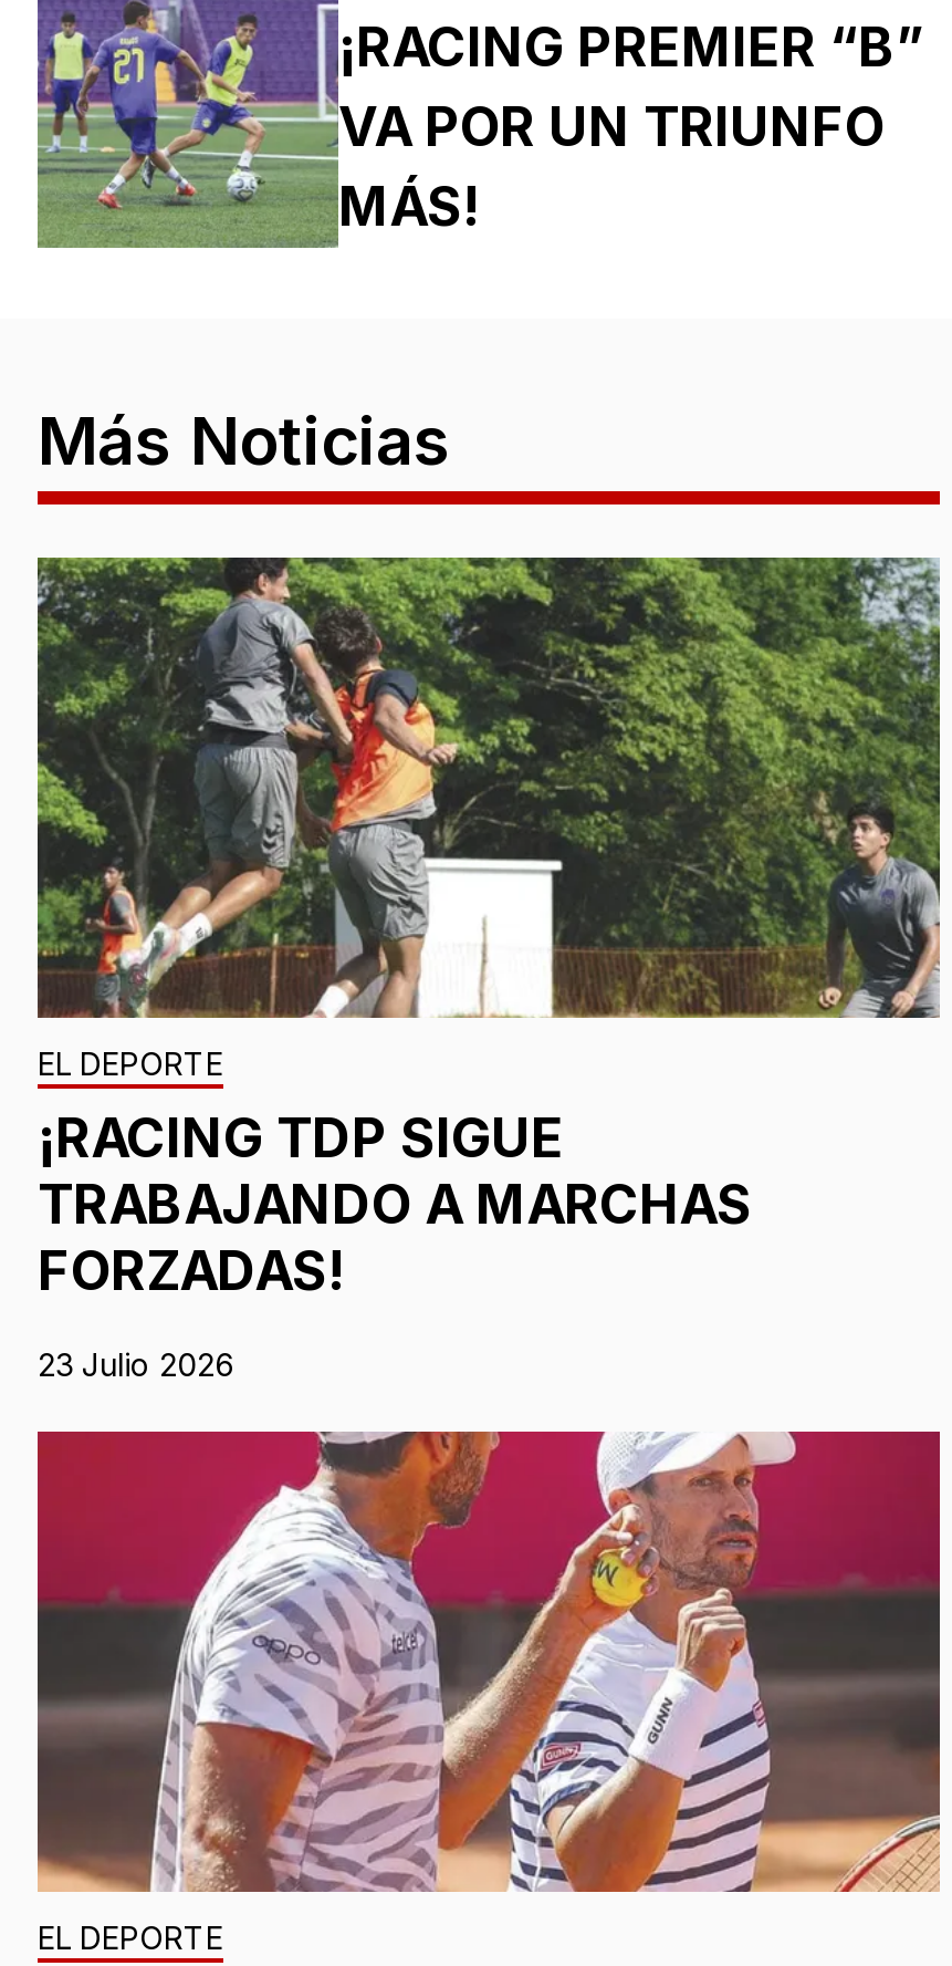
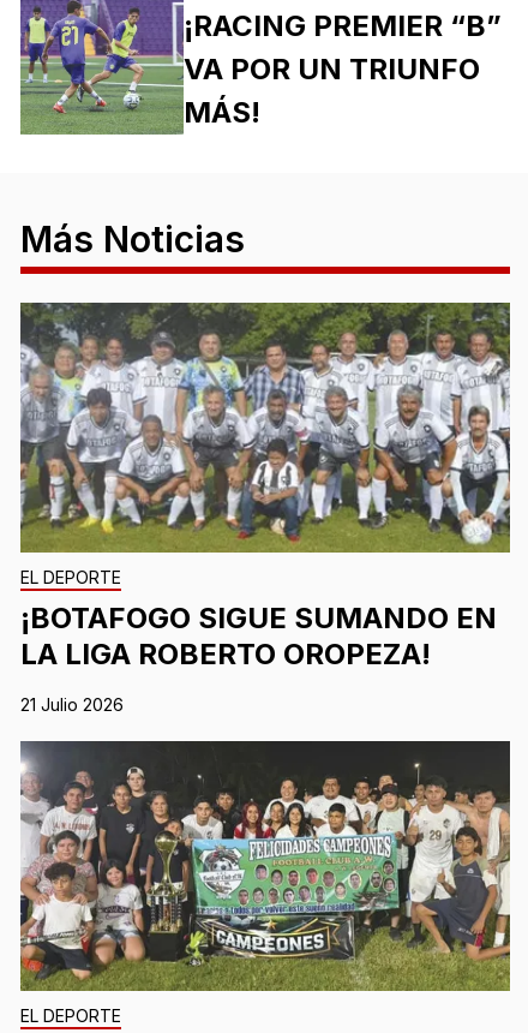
[35,555,942,1304] [image] | ¡RACING TDP SIGUE | TRABAJANDO A MARCHAS | FORZADAS! -> [19,301,511,672] [image] | ¡BOTAFOGO SIGUE SUMANDO EN | LA LIGA ROBERTO OROPEZA!
[38,1346,234,1384] 23 Julio 2026 -> [20,695,124,715] 21 Julio 2026
[35,1429,942,1892] [image] -> [19,740,511,992] [image]

